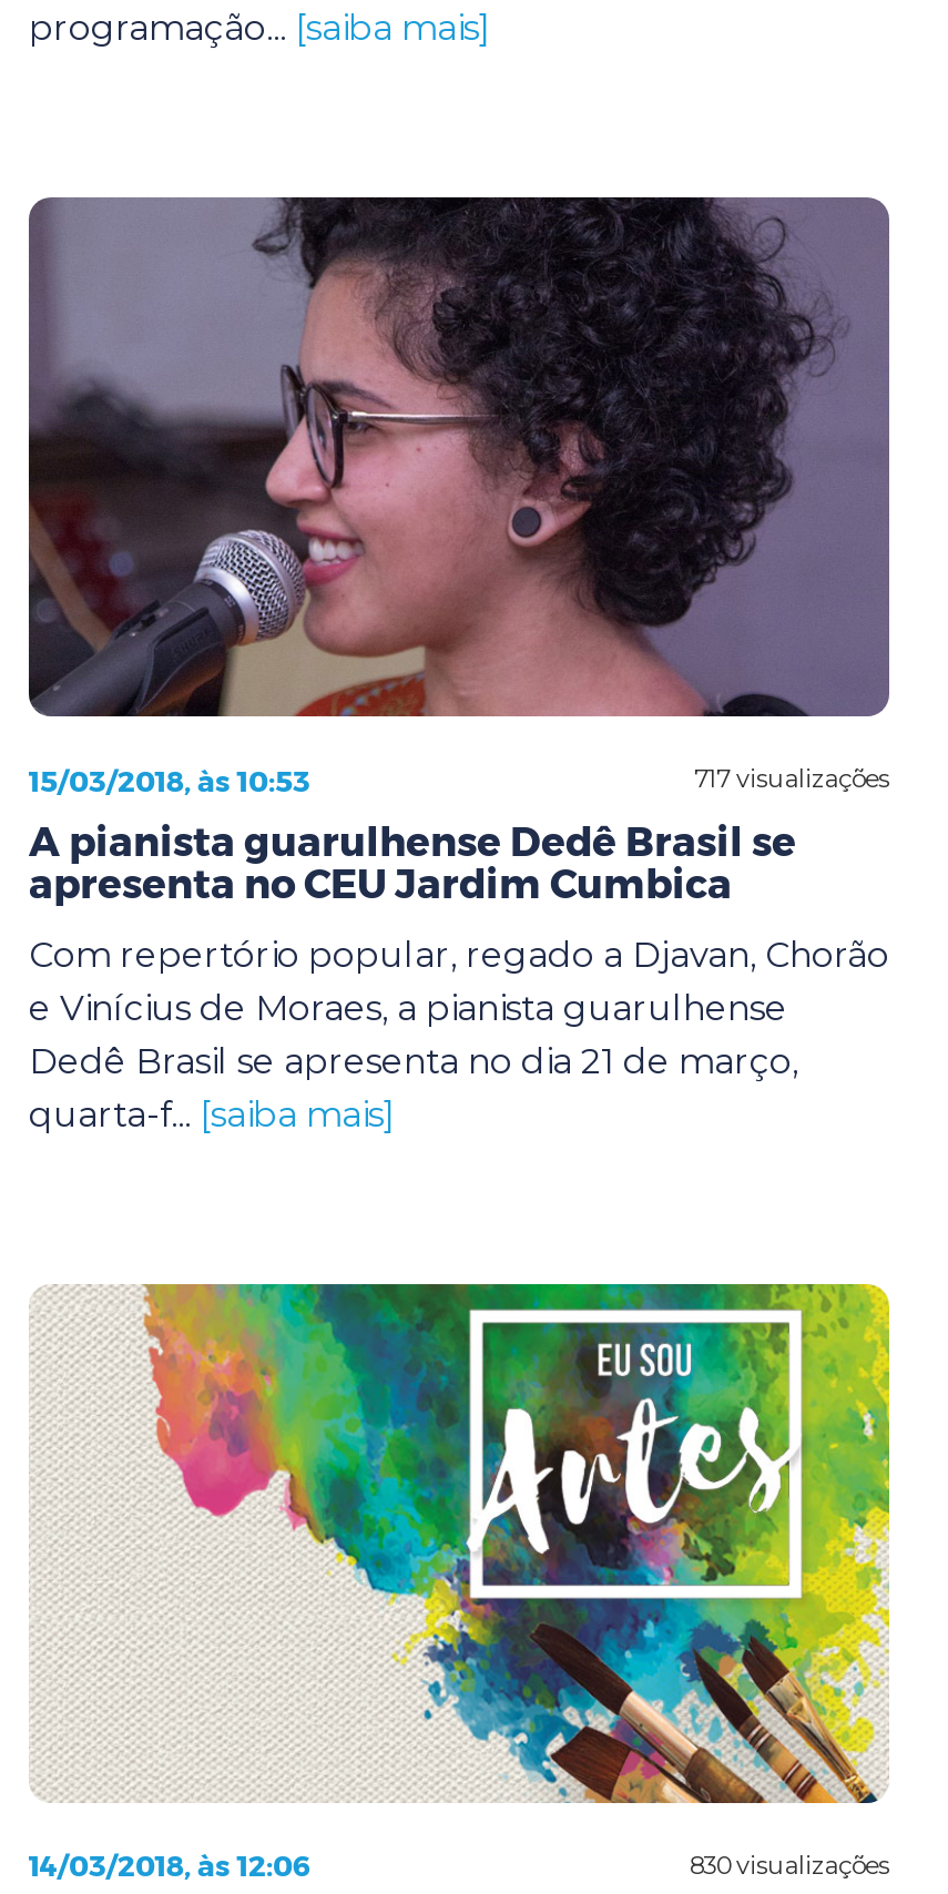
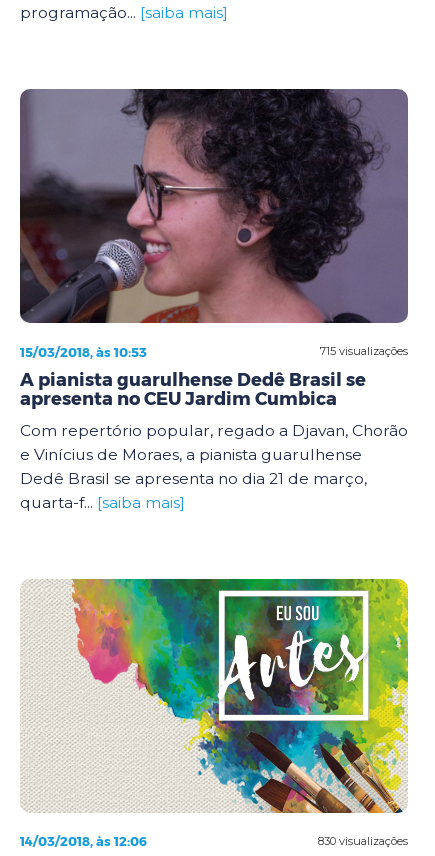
[694,763,889,794] 717 visualizações -> [320,344,408,358] 715 visualizações

